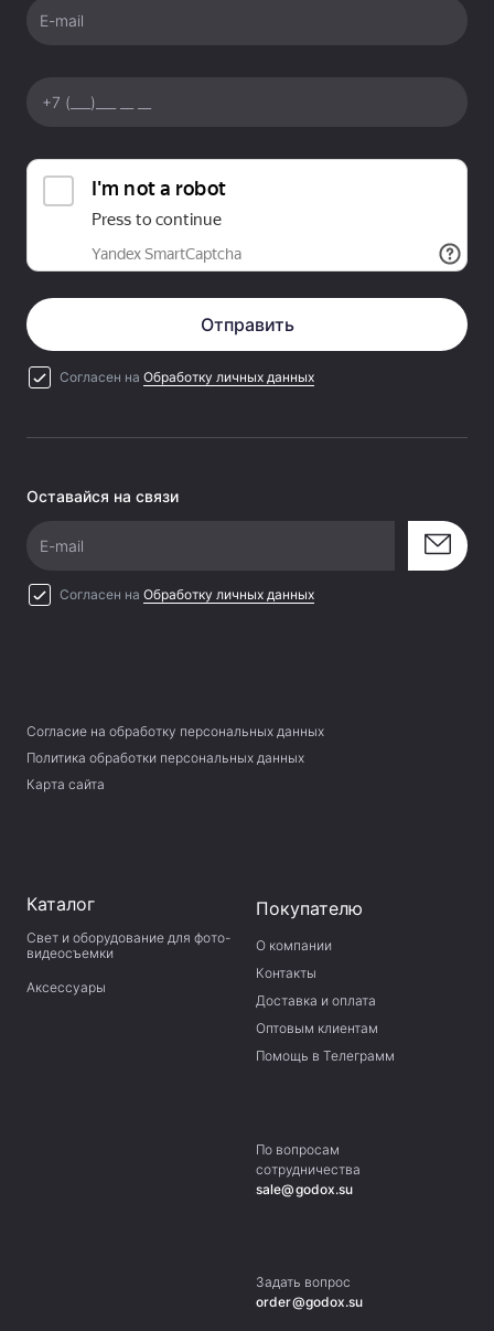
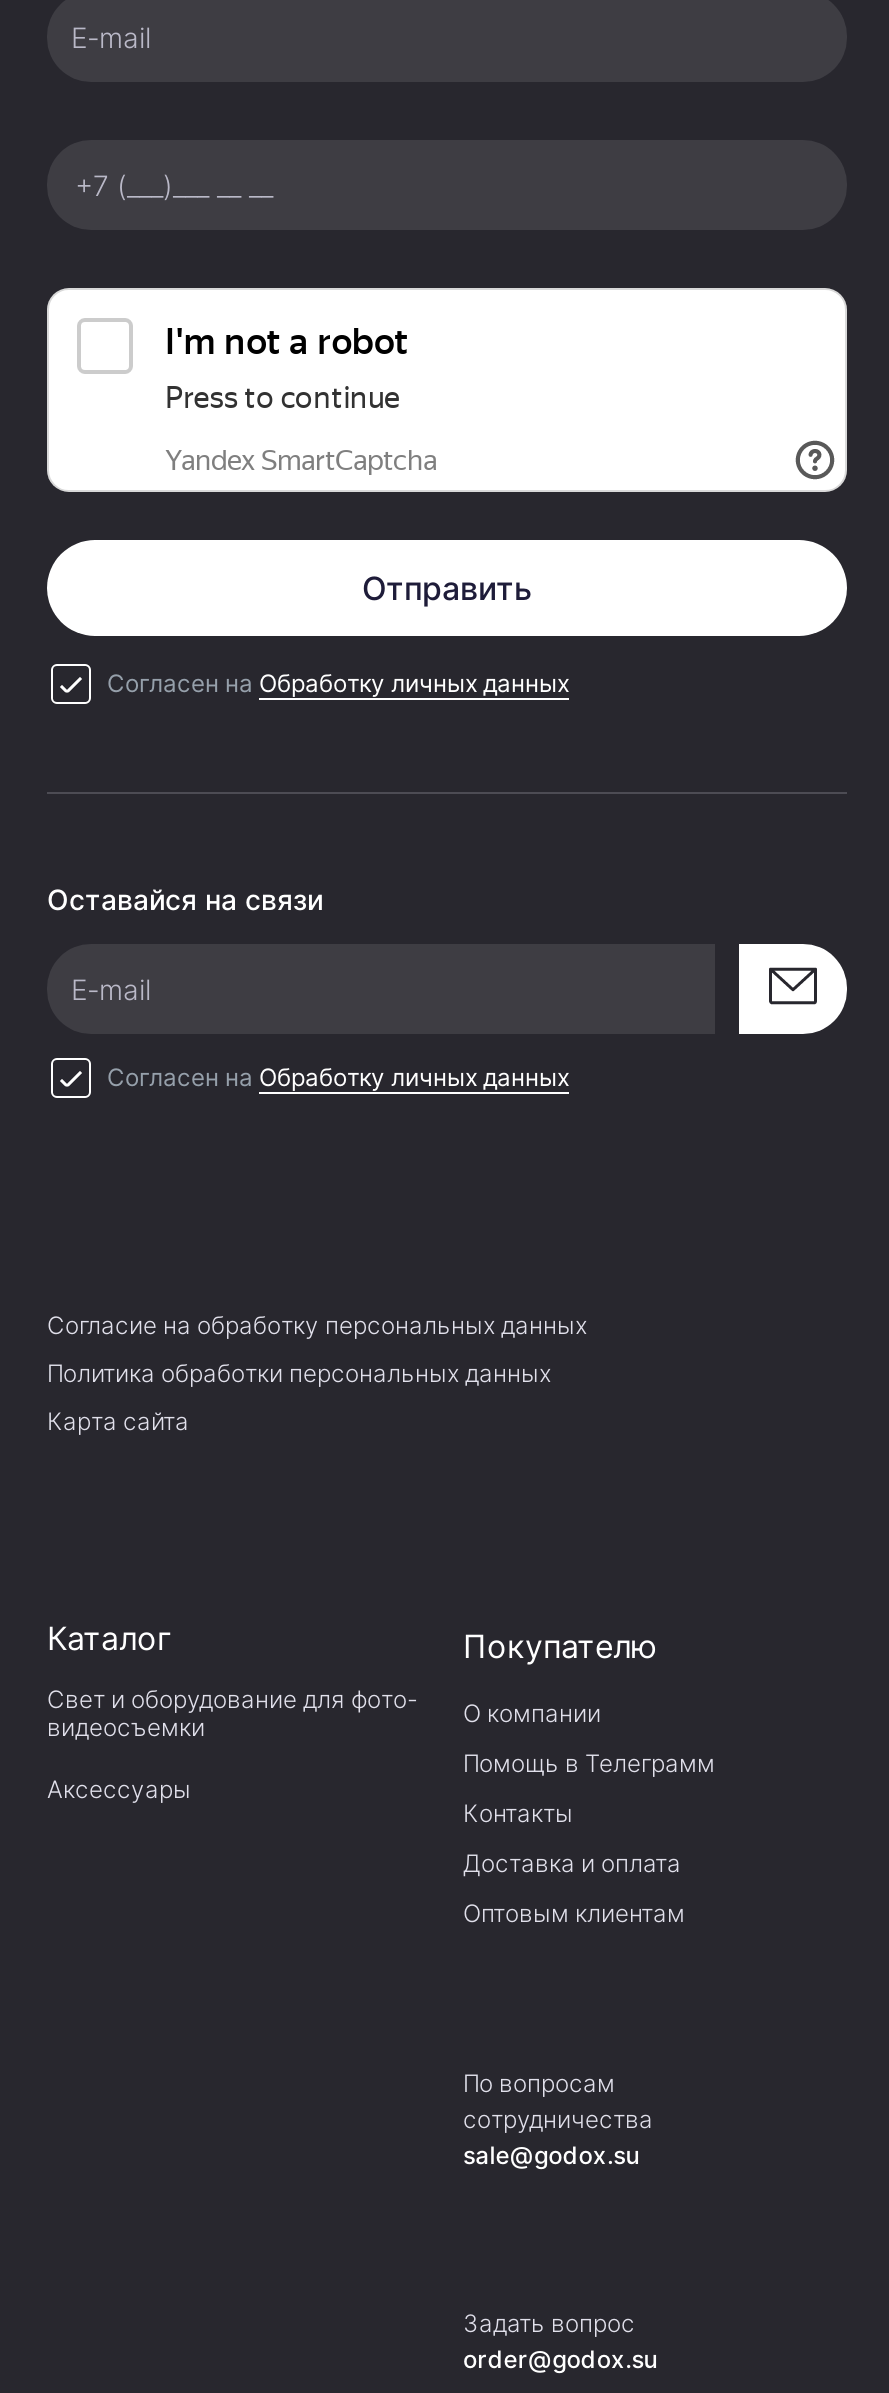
moved [256,964,378,1036] -> [463,1797,685,1927]: Контакты | Доставка и оплата | Оптовым клиентам
moved [256,1047,395,1063] -> [463,1747,715,1777]: Помощь в Телеграмм

